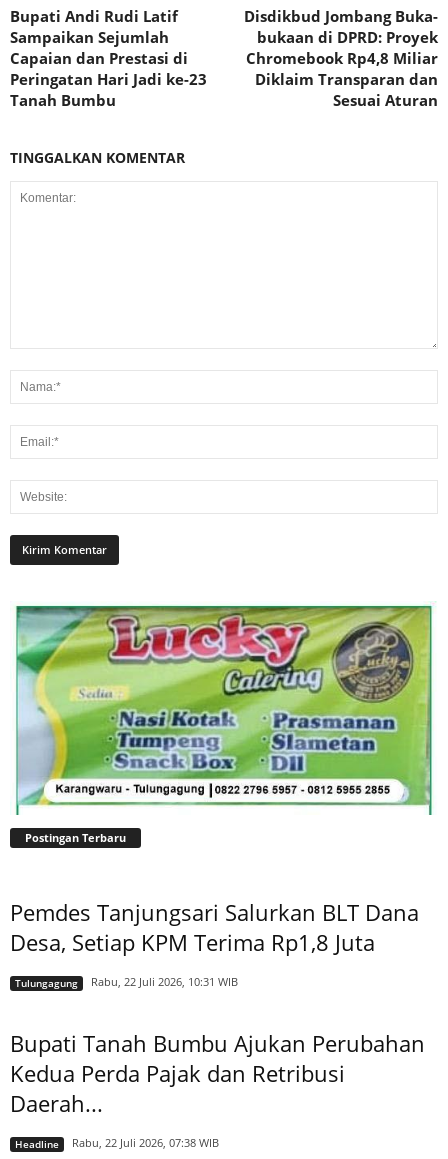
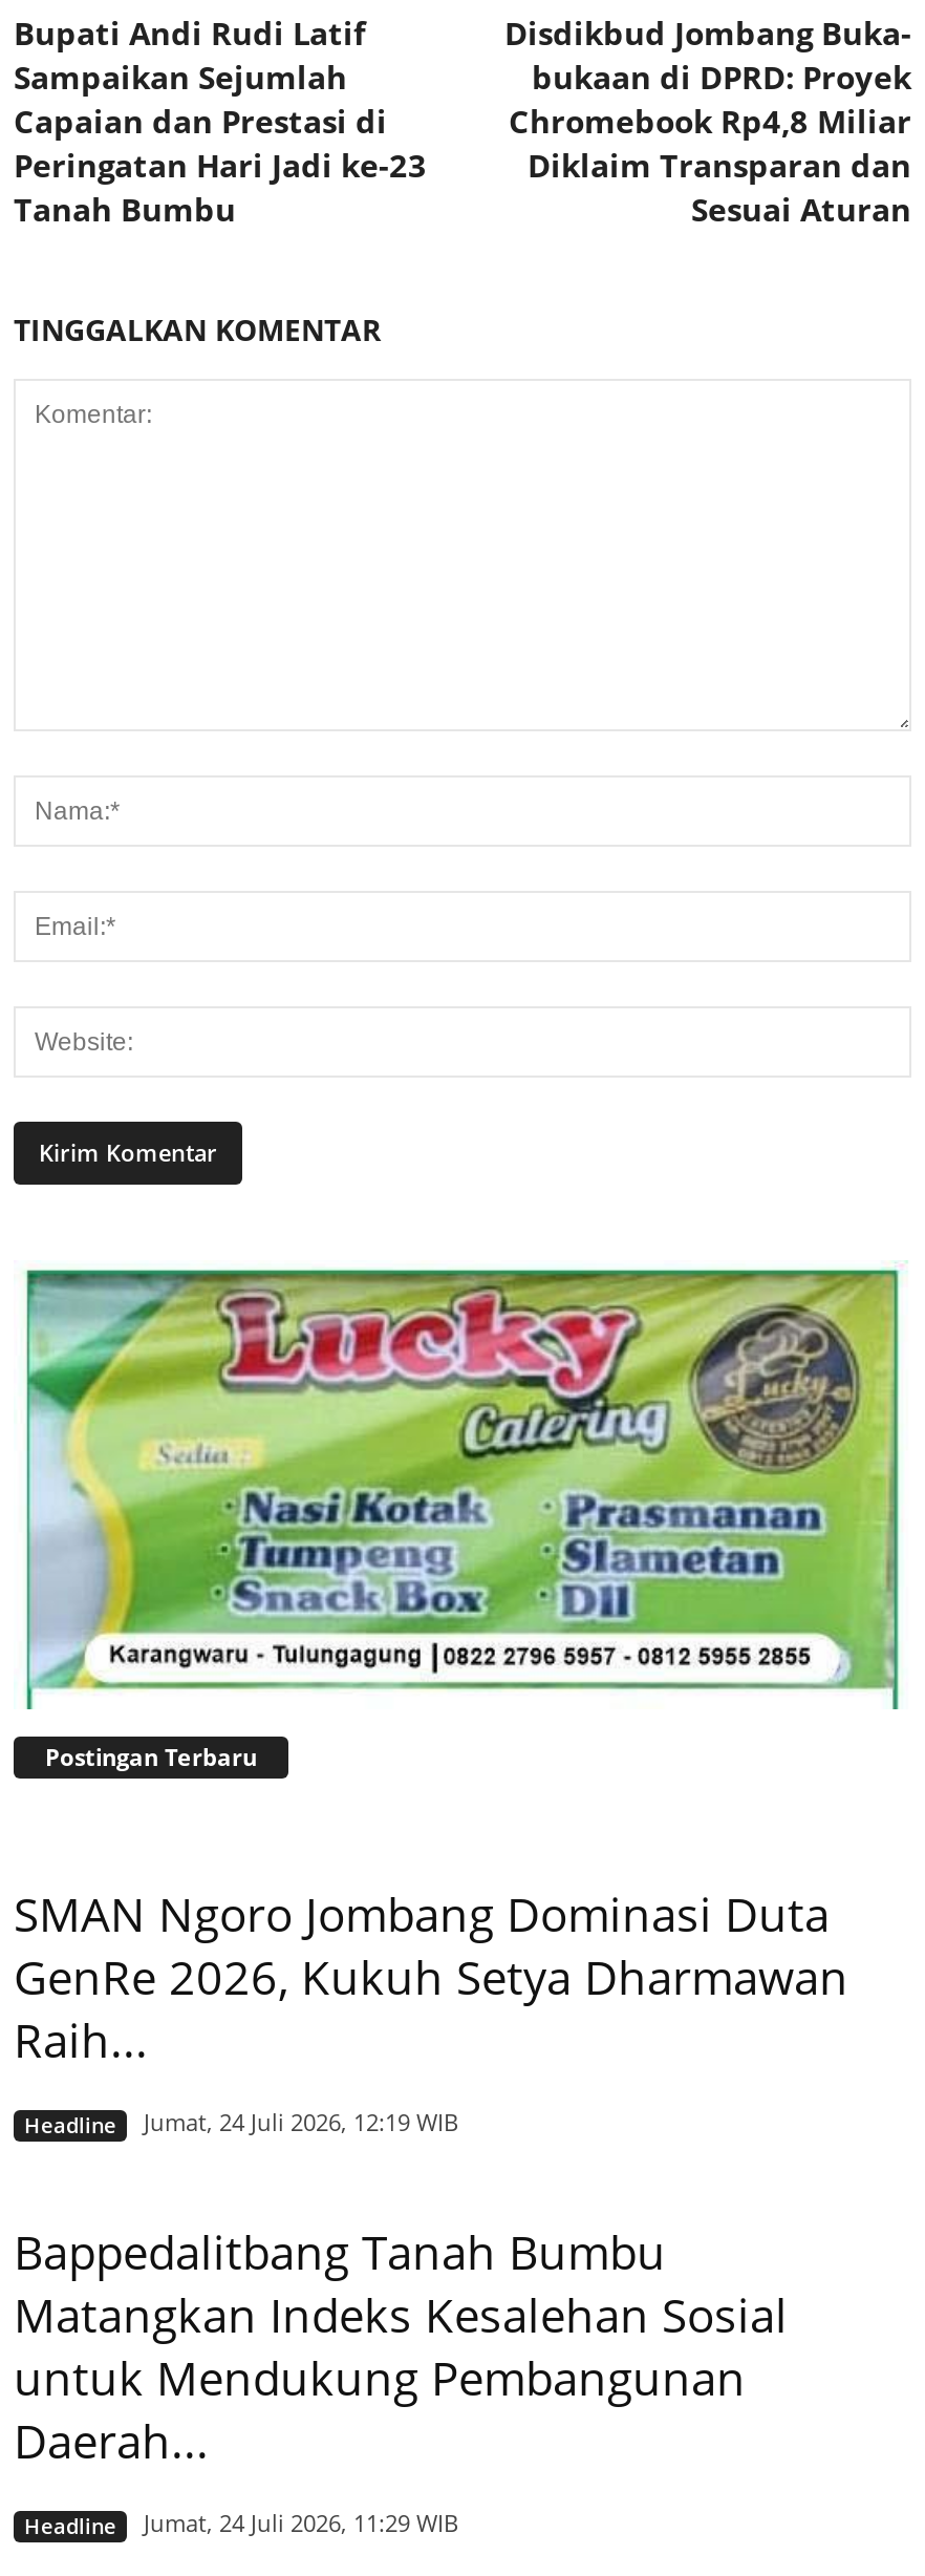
[10,897,419,957] Pemdes Tanjungsari Salurkan BLT Dana | Desa, Setiap KPM Terima Rp1,8 Juta -> [14,1882,848,2071] SMAN Ngoro Jombang Dominasi Duta | GenRe 2026, Kukuh Setya Dharmawan | Raih...
[15,974,238,990] Tulungagung | Rabu, 22 Juli 2026, 10:31 WIB -> [24,2107,458,2139] Headline | Jumat, 24 Juli 2026, 12:19 WIB
[10,1028,425,1088] Bupati Tanah Bumbu Ajukan Perubahan | Kedua Perda Pajak dan Retribusi -> [14,2219,788,2408] Bappedalitbang Tanah Bumbu | Matangkan Indeks Kesalehan Sosial | untuk Mendukung Pembangunan
[72,1135,219,1150] Rabu, 22 Juli 2026, 07:38 WIB -> [144,2507,458,2538] Jumat, 24 Juli 2026, 11:29 WIB

